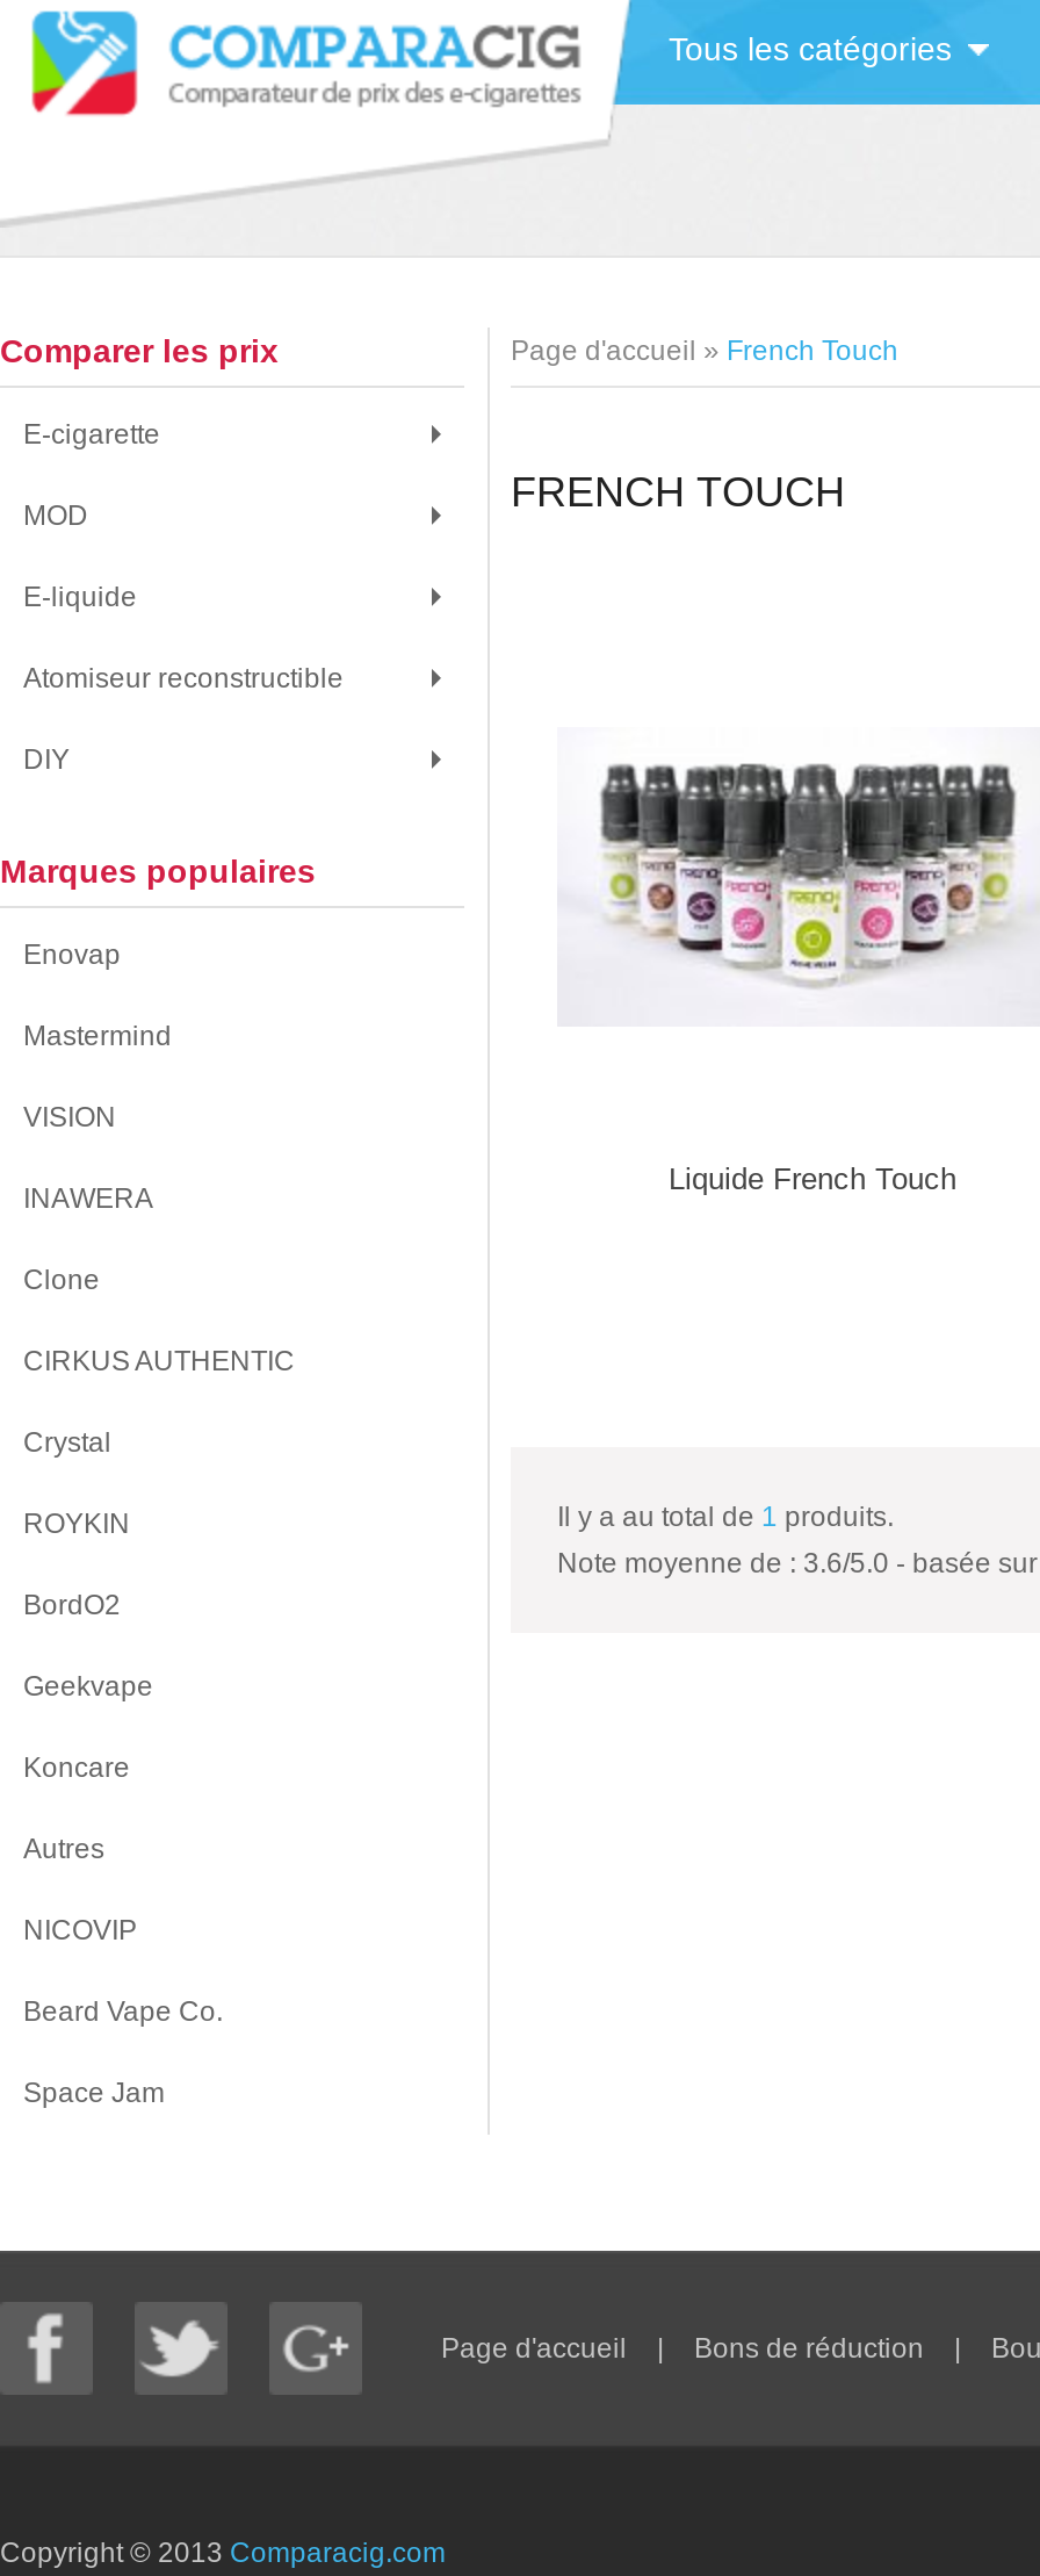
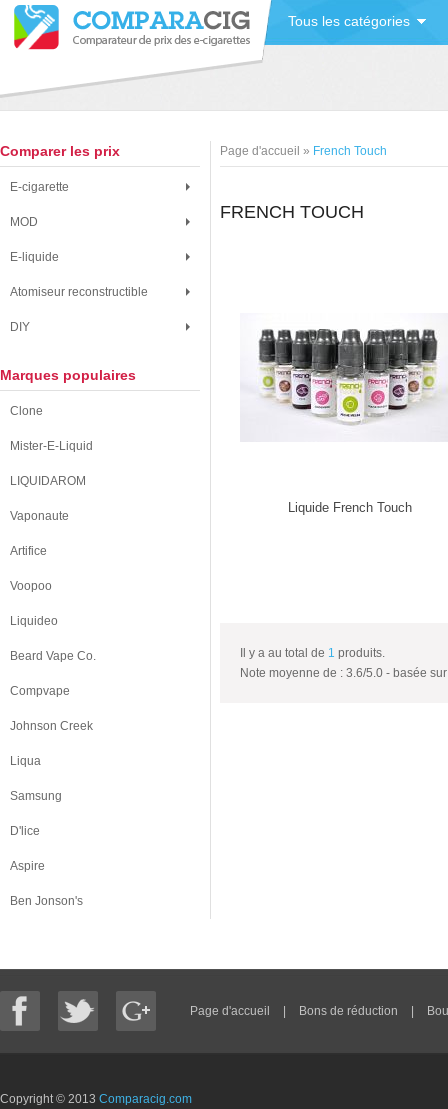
[23,938,172,1215] Enovap | Mastermind | VISION | INAWERA -> none
moved [23,1264,100,1296] -> [10,404,43,418]: Clone
[23,1345,295,1947] CIRKUS AUTHENTIC | Crystal | ROYKIN | BordO2 | Geekvape | Koncare | Autres | NICOVIP -> [10,439,93,628] Mister-E-Liquid | LIQUIDAROM | Vaponaute | Artifice | Voopoo | Liquideo
moved [23,1995,223,2028] -> [10,649,96,663]: Beard Vape Co.
[23,2077,165,2109] Space Jam -> [10,684,93,908] Compvape | Johnson Creek | Liqua | Samsung | D'lice | Aspire | Ben Jonson's

